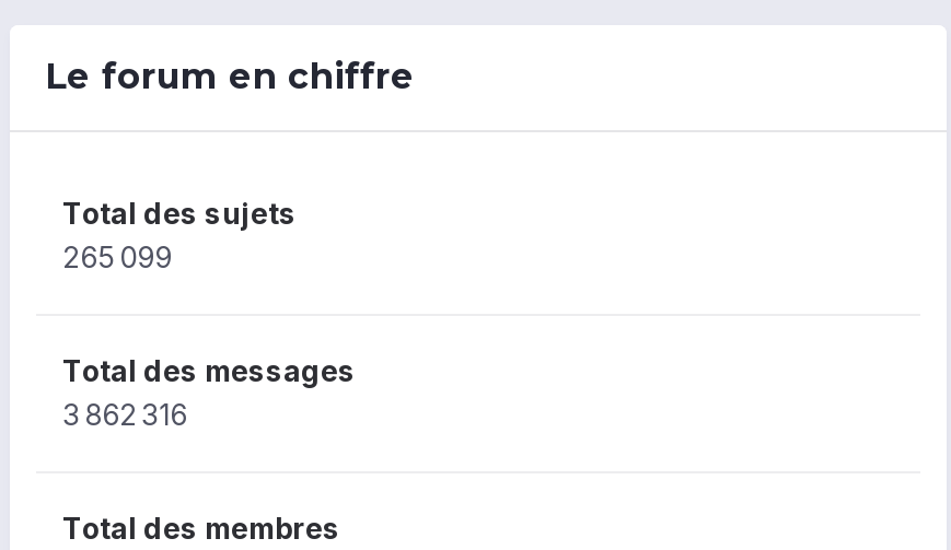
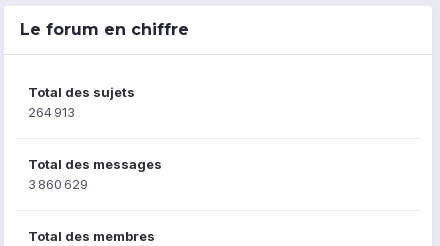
[62,238,172,273] 265 099 -> [28,103,75,119] 264 913
[62,396,187,431] 3 862 316 -> [28,175,88,191] 3 860 629

